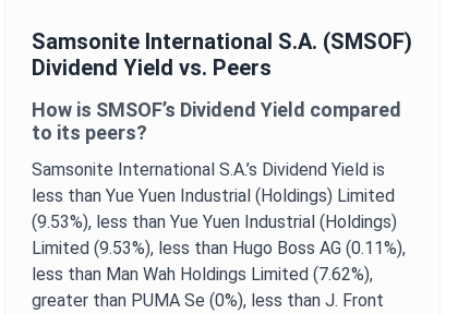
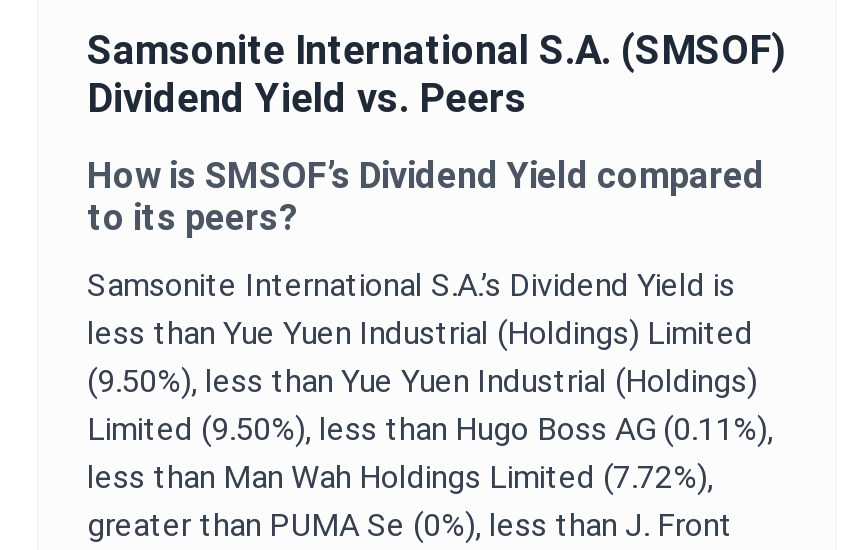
[32,212,397,232] (9.53%), less than Yue Yuen Industrial (Holdings) -> [87,362,757,400] (9.50%), less than Yue Yuen Industrial (Holdings)
[32,238,406,258] Limited (9.53%), less than Hugo Boss AG (0.11%), -> [87,410,773,448] Limited (9.50%), less than Hugo Boss AG (0.11%),
[32,264,373,285] less than Man Wah Holdings Limited (7.62%), -> [87,458,713,496] less than Man Wah Holdings Limited (7.72%),

